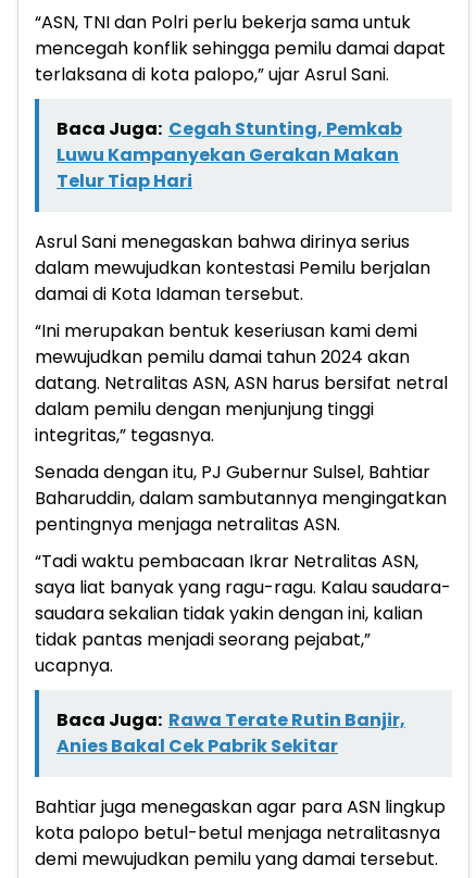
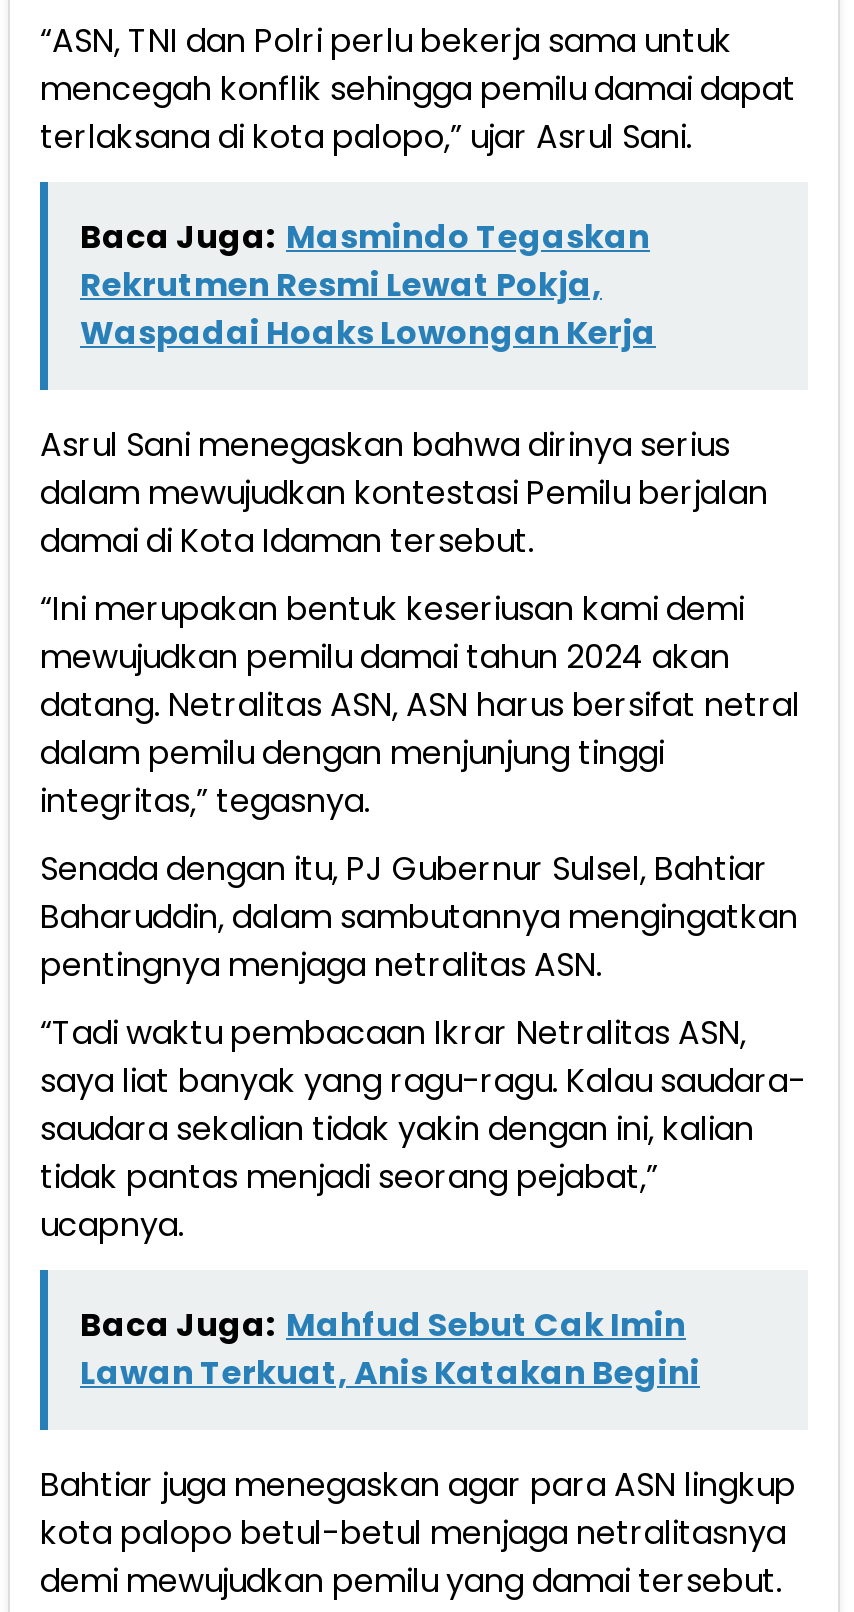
[57,116,402,193] Baca Juga: Cegah Stunting, Pemkab | Luwu Kampanyekan Gerakan Makan | Telur Tiap Hari -> [80,214,656,356] Baca Juga: Masmindo Tegaskan | Rekrutmen Resmi Lewat Pokja, | Waspadai Hoaks Lowongan Kerja
[57,707,405,758] Baca Juga: Rawa Terate Rutin Banjir, | Anies Bakal Cek Pabrik Sekitar -> [80,1302,700,1396] Baca Juga: Mahfud Sebut Cak Imin | Lawan Terkuat, Anis Katakan Begini

